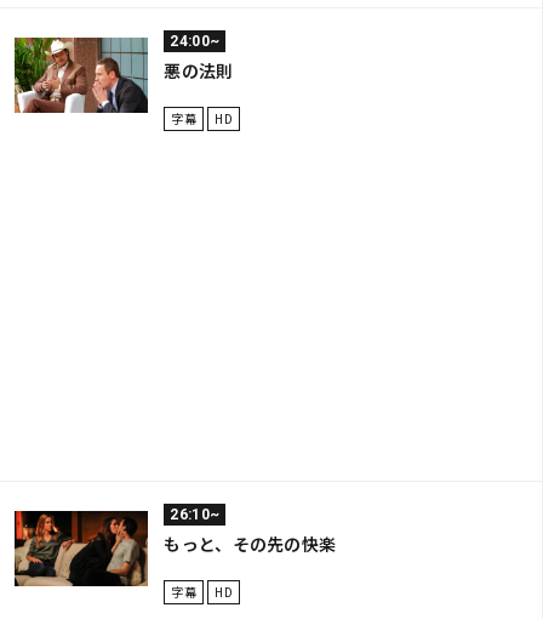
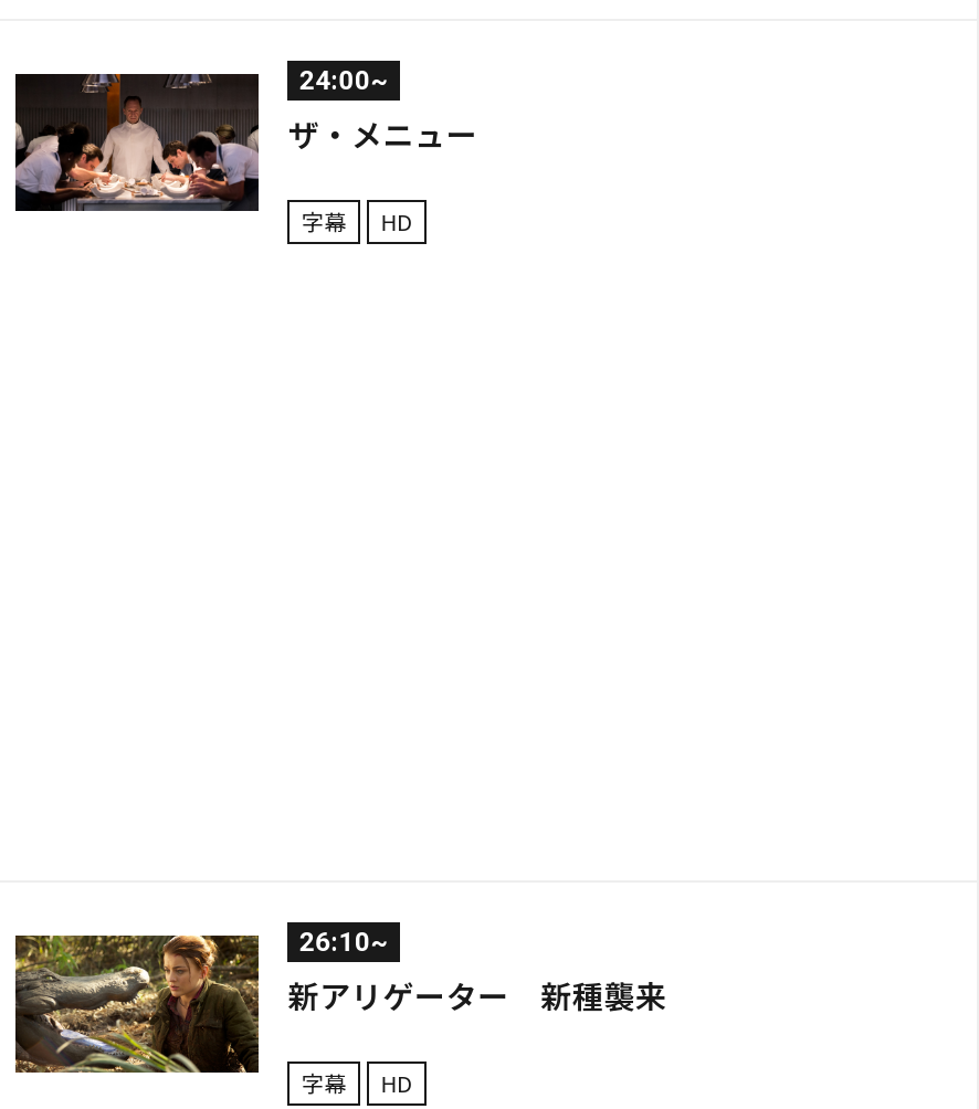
[13,36,233,114] [image] | 悪の法則 -> [13,72,478,213] [image] | ザ・メニュー
[13,510,336,587] [image] | もっと、その先の快楽 -> [13,933,667,1075] [image] | 新アリゲーター 新種襲来

